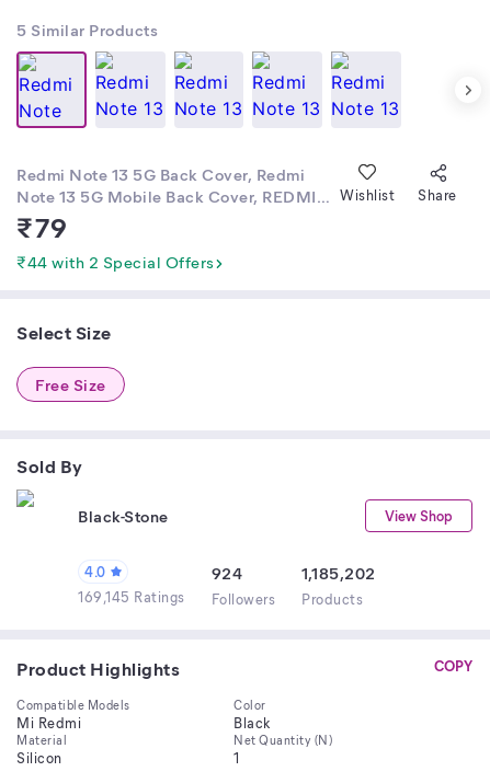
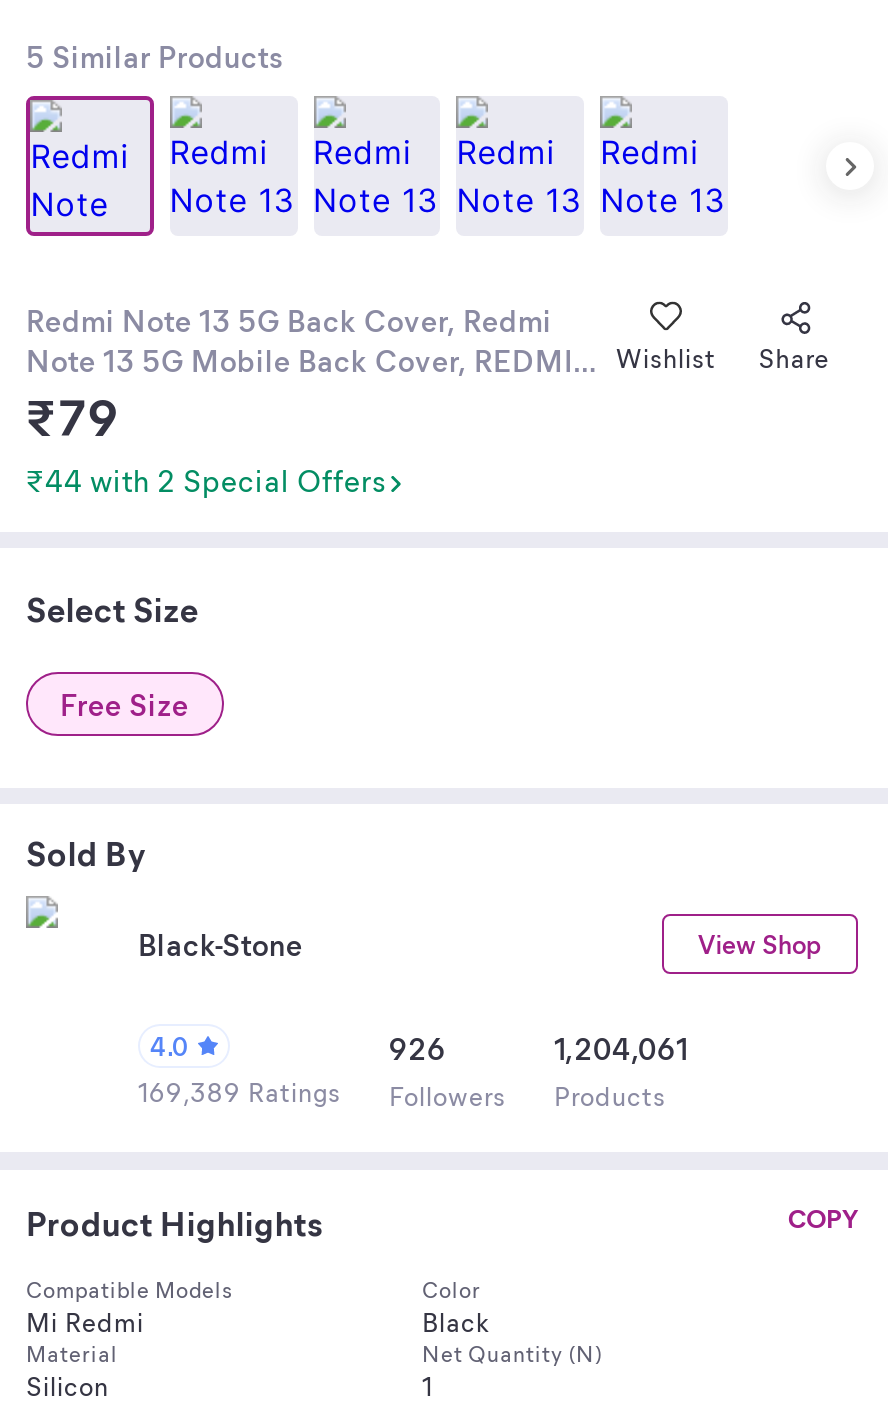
[211,562,242,584] 924 -> [389,1028,446,1068] 926
[301,562,375,584] 1,185,202 -> [554,1028,689,1068] 1,204,061
[78,587,363,608] 169,145 Ratings Followers Products -> [138,1074,666,1112] 169,389 Ratings Followers Products

